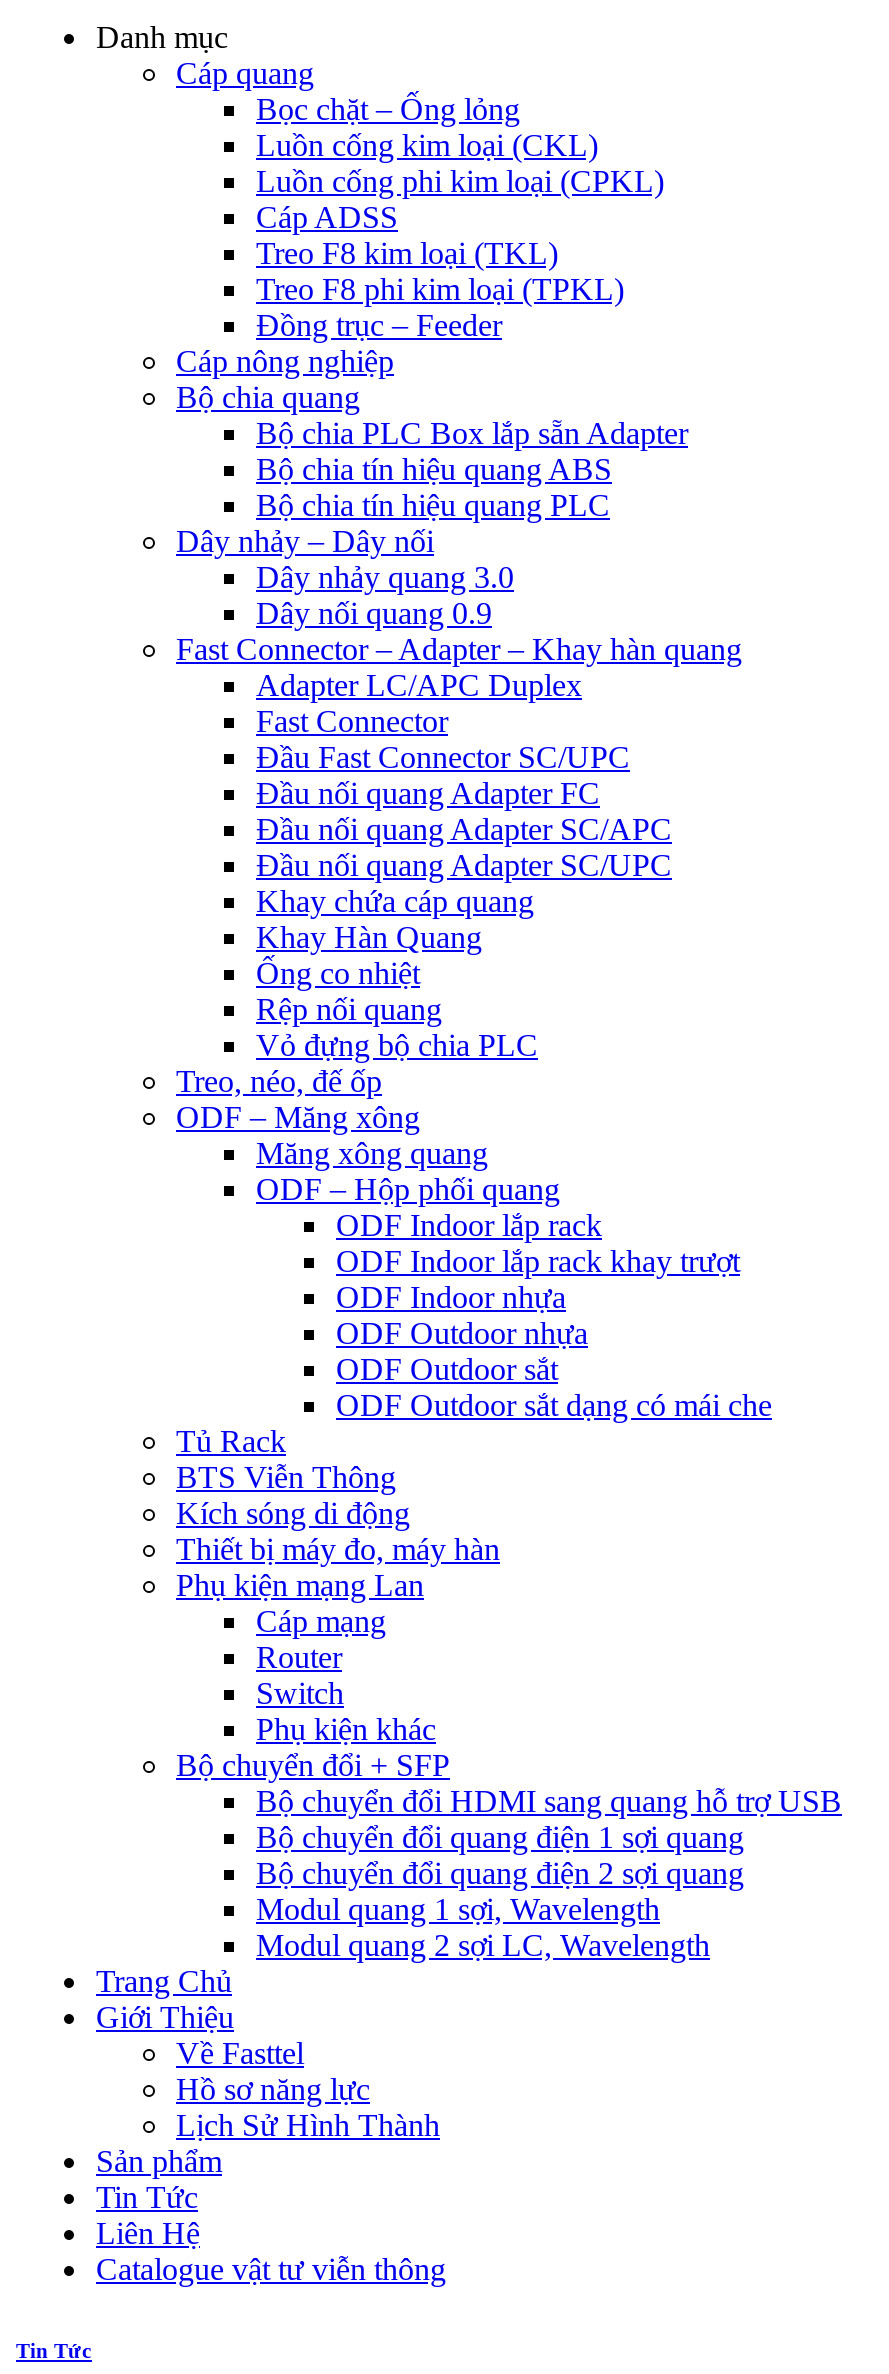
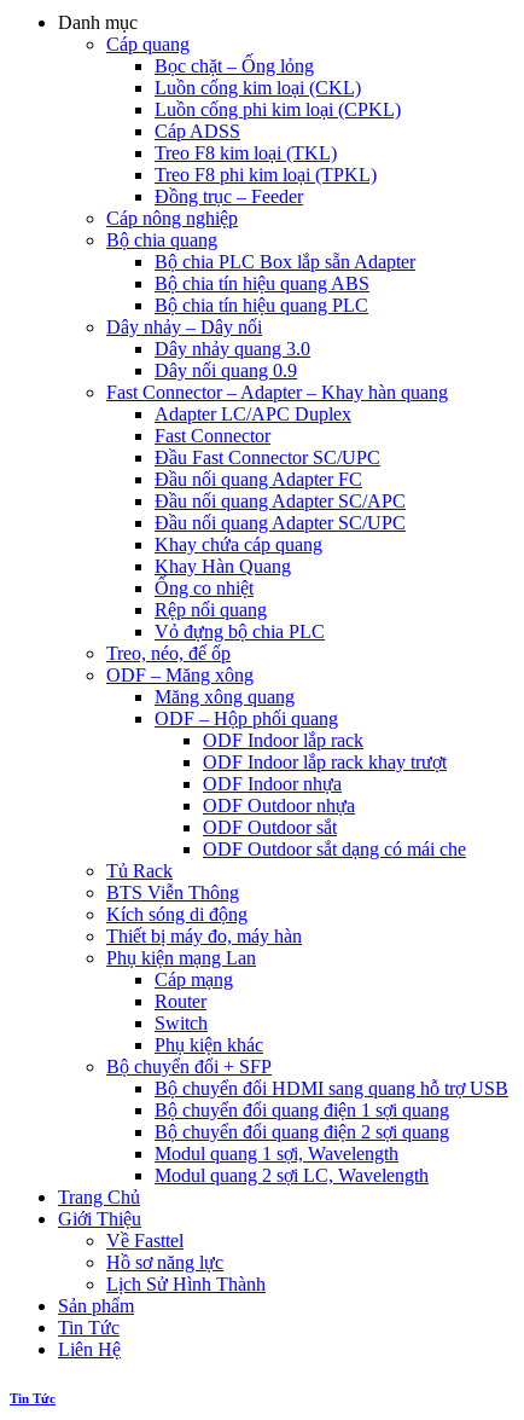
[96,2252,446,2286] Catalogue vật tư viễn thông -> none

